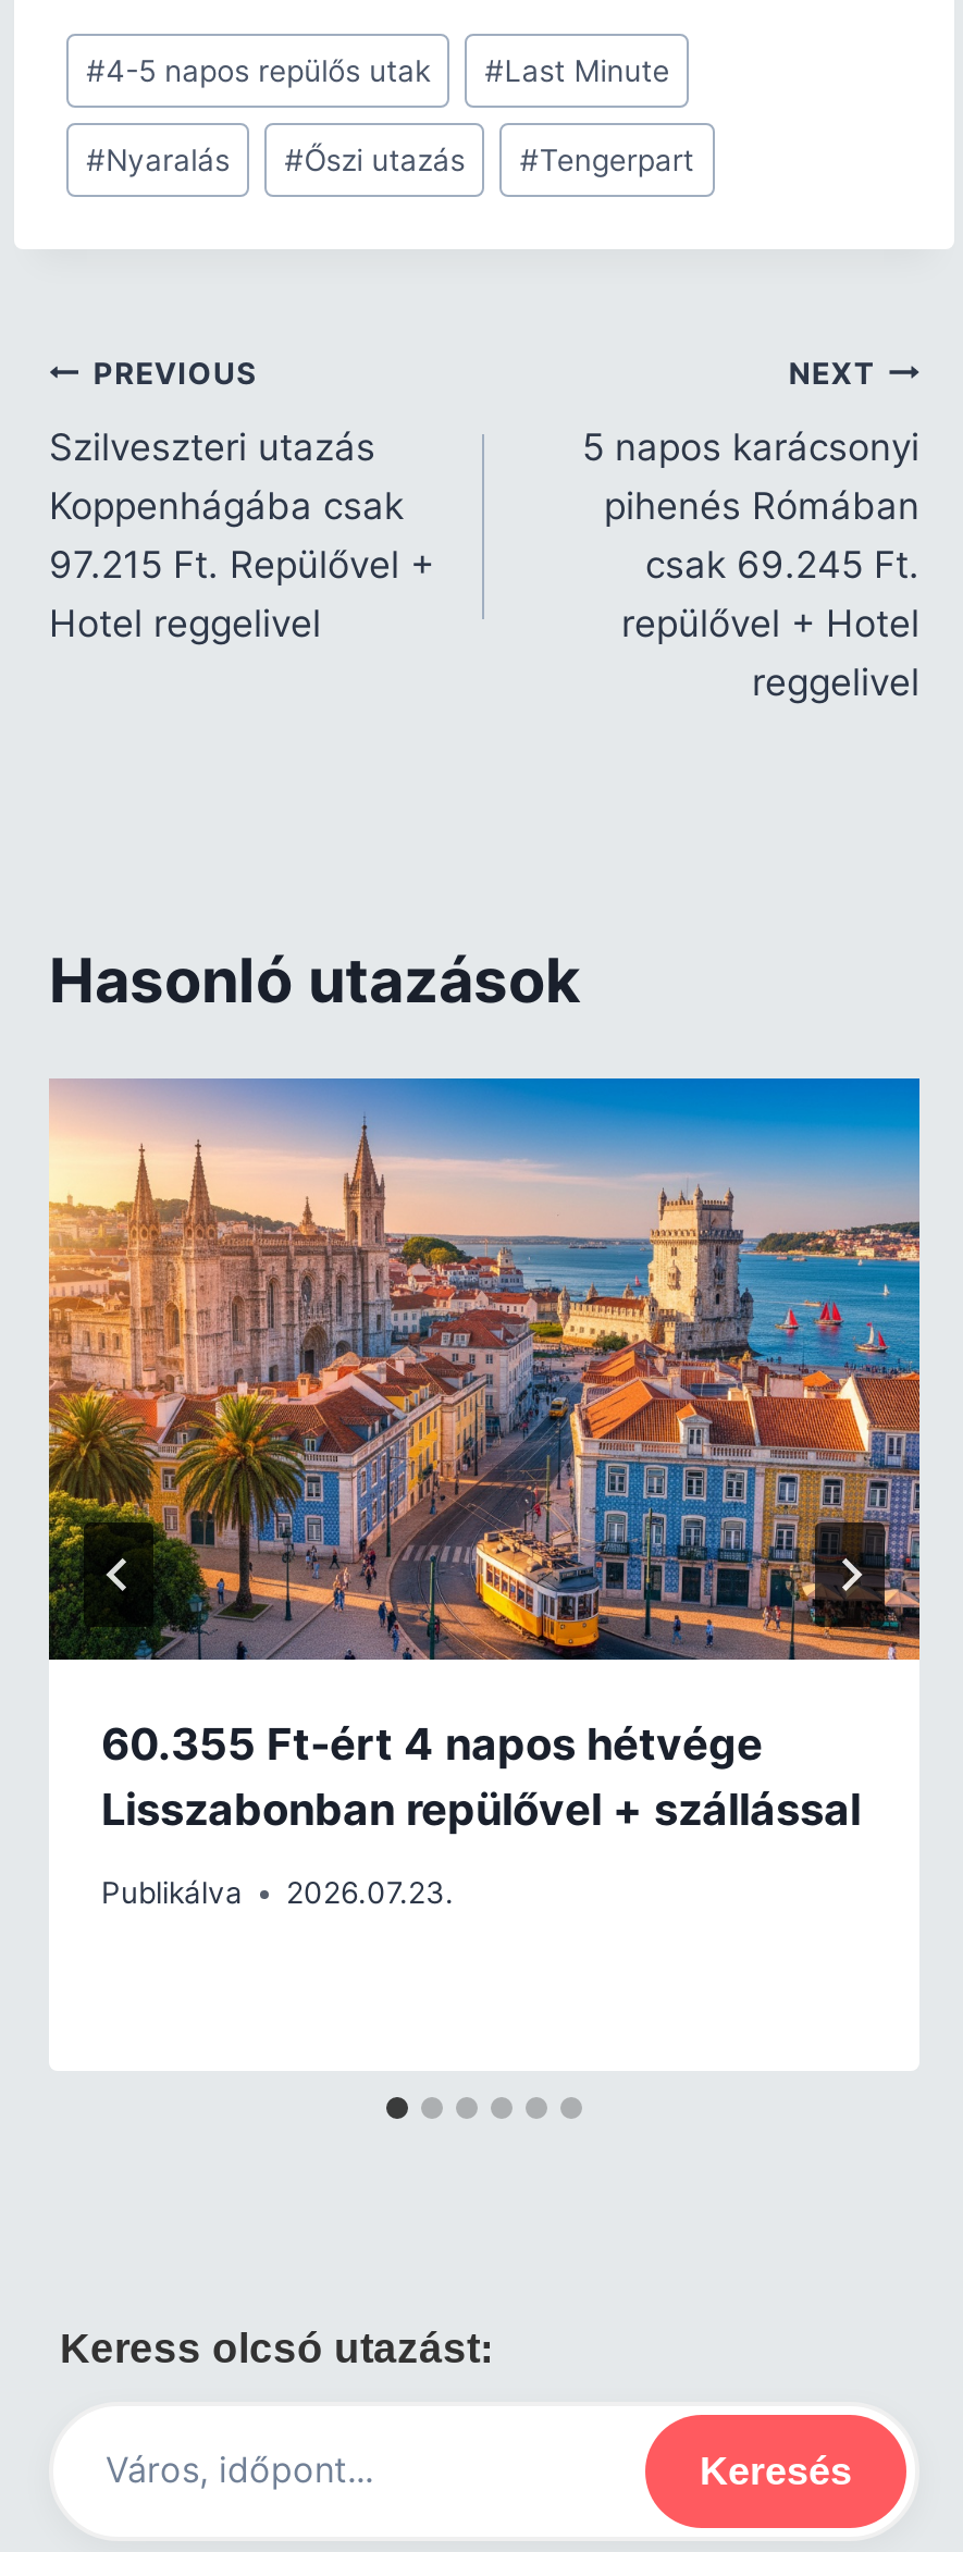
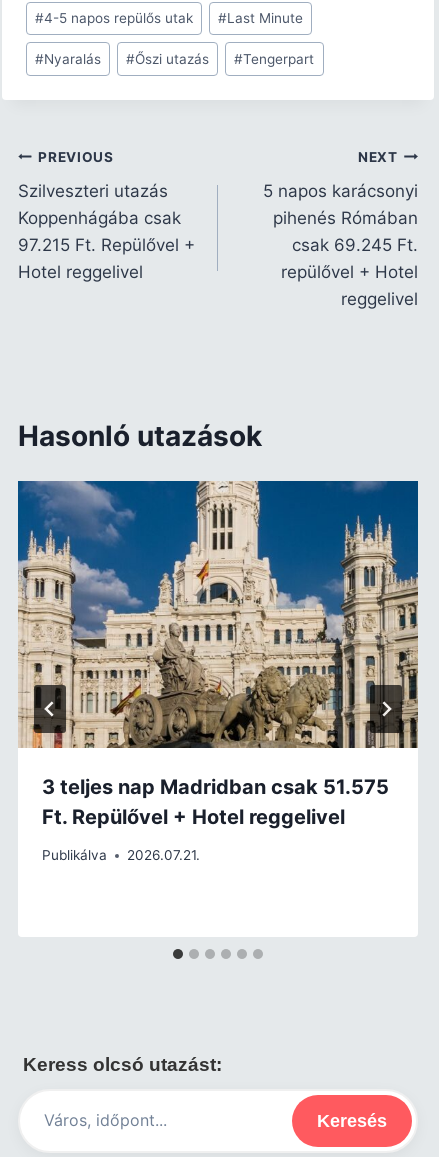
[47,1076,922,1835] [image] | 60.355 Ft-ért 4 napos hétvége | Lisszabonban repülővel + szállással -> [17,480,419,829] [image] | 3 teljes nap Madridban csak 51.575 | Ft. Repülővel + Hotel reggelivel
[101,1876,454,1911] Publikálva 2026.07.23. -> [42,847,200,863] Publikálva 2026.07.21.

